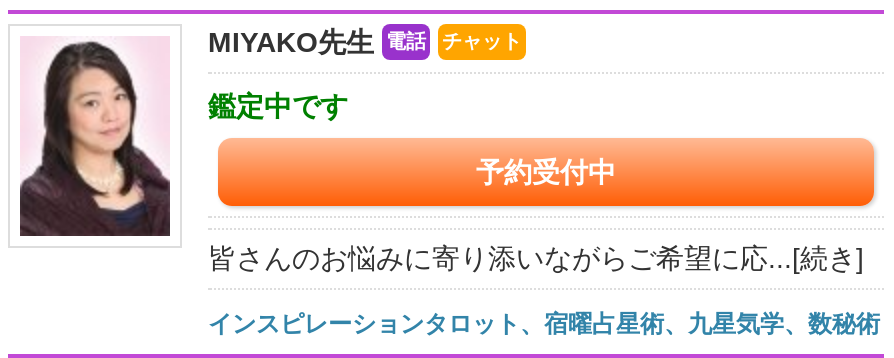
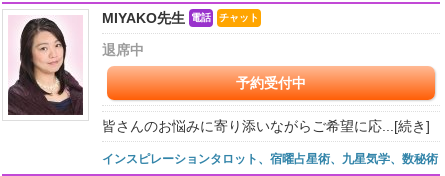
[208,89,348,121] 鑑定中です -> [102,42,144,58] 退席中

